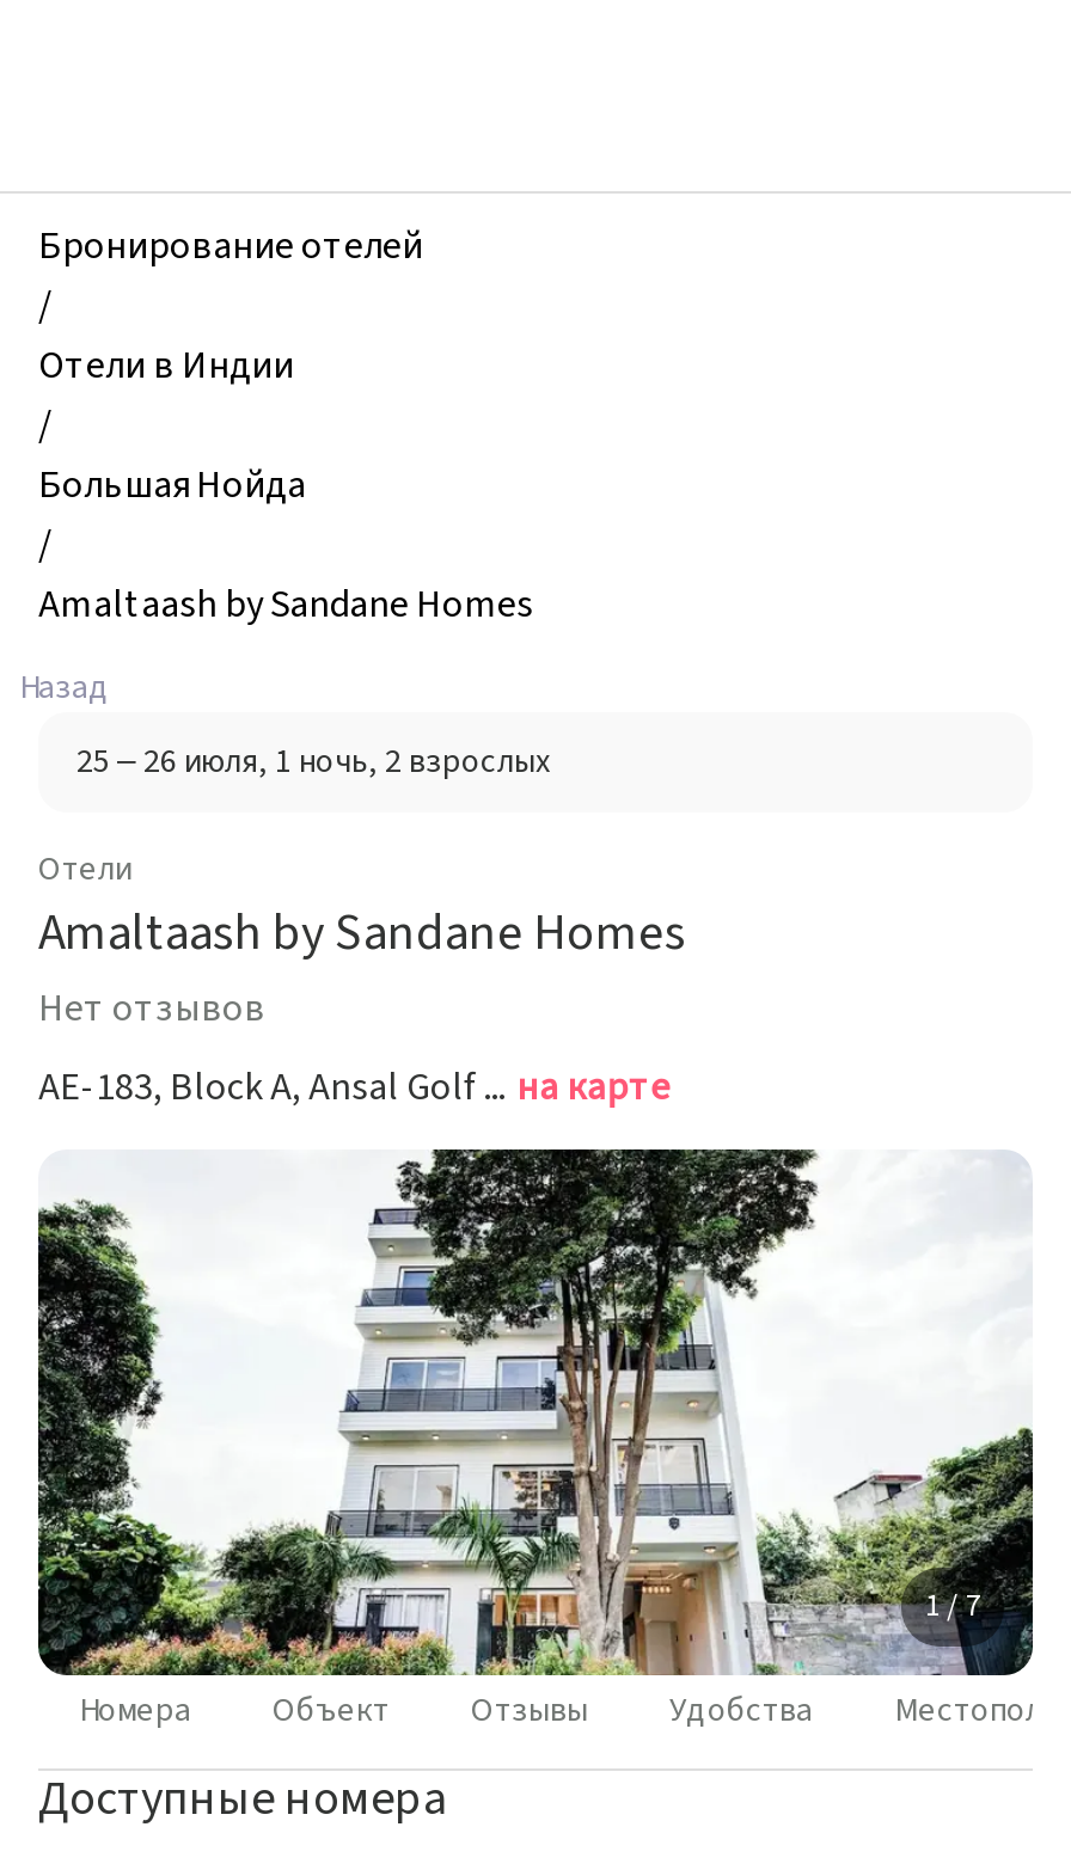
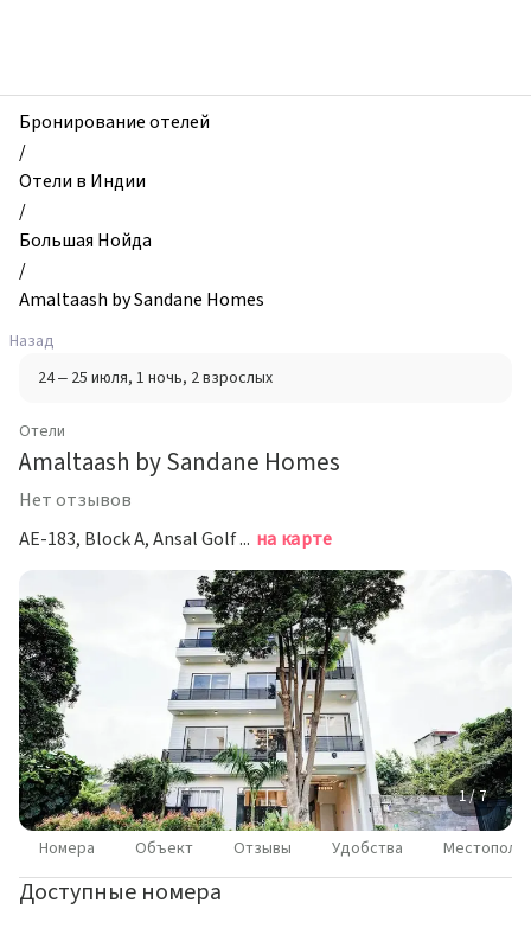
[76,738,550,786] 25 – 26 июля, 1 ночь, 2 взрослых -> [38,366,273,390] 24 – 25 июля, 1 ночь, 2 взрослых

